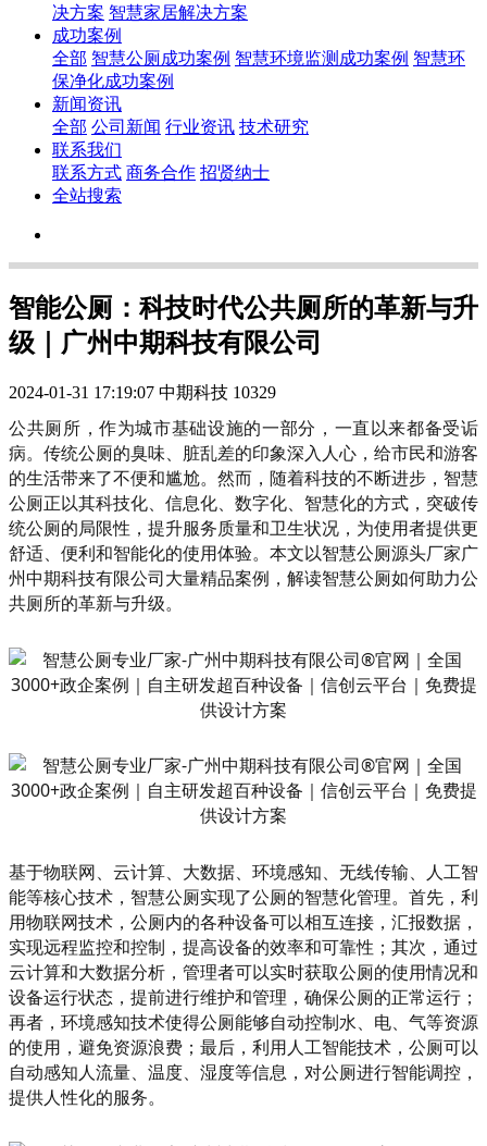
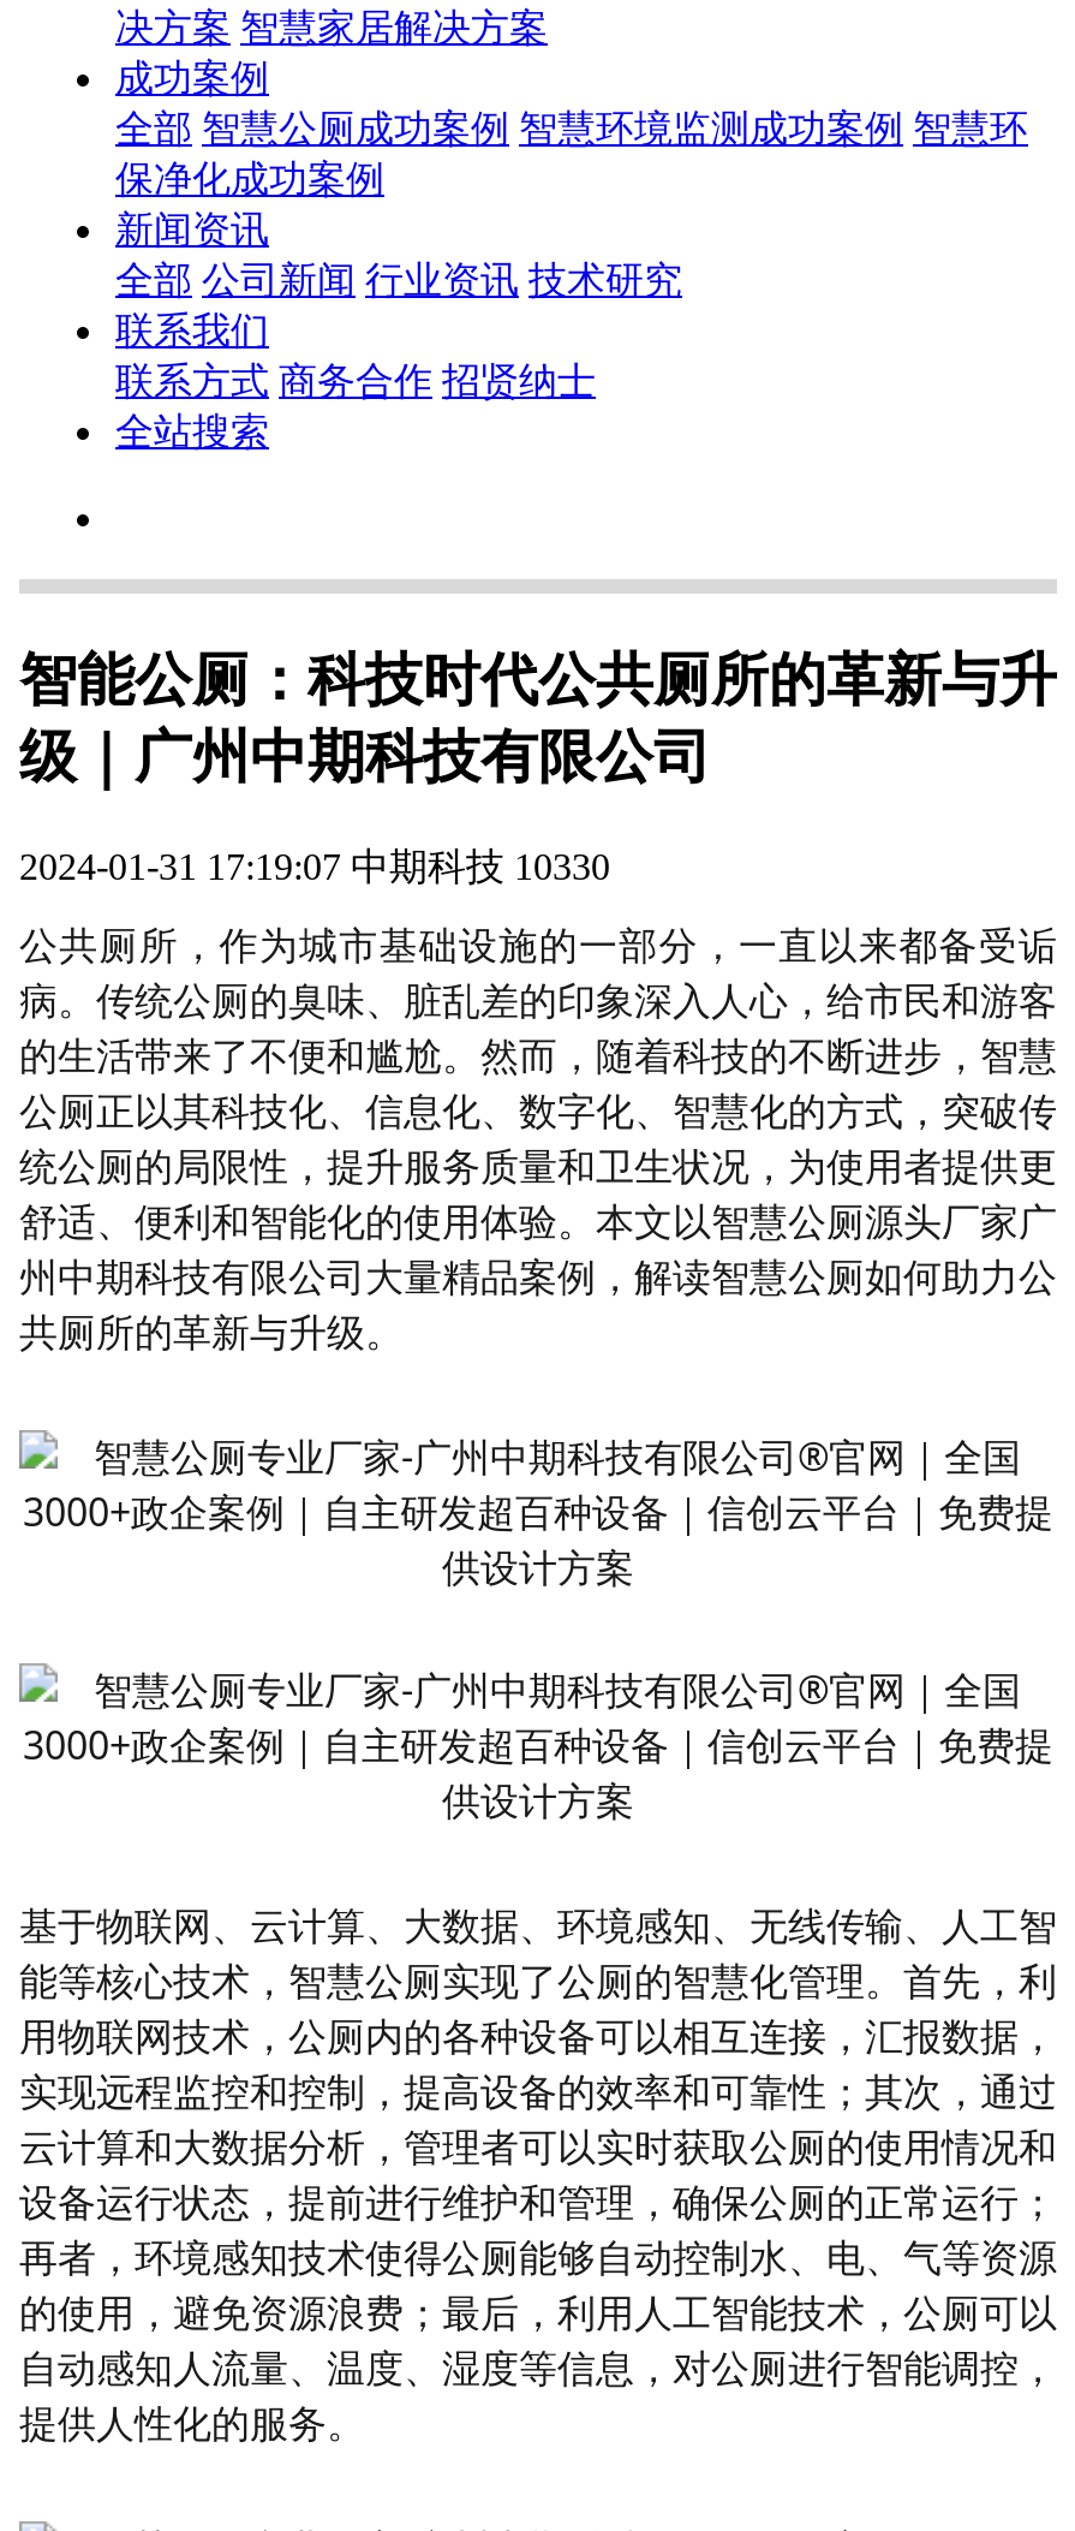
[9,383,276,401] 2024-01-31 17:19:07 中期科技 10329 -> [19,846,610,886] 2024-01-31 17:19:07 中期科技 10330

